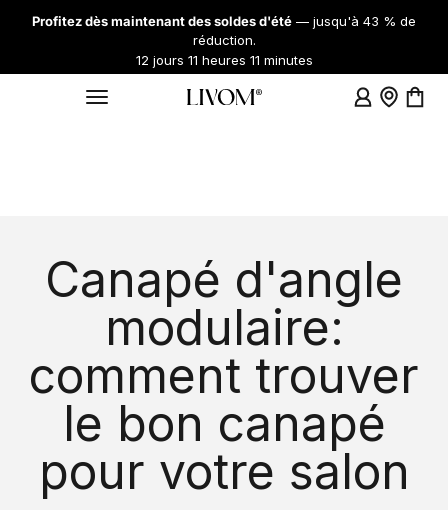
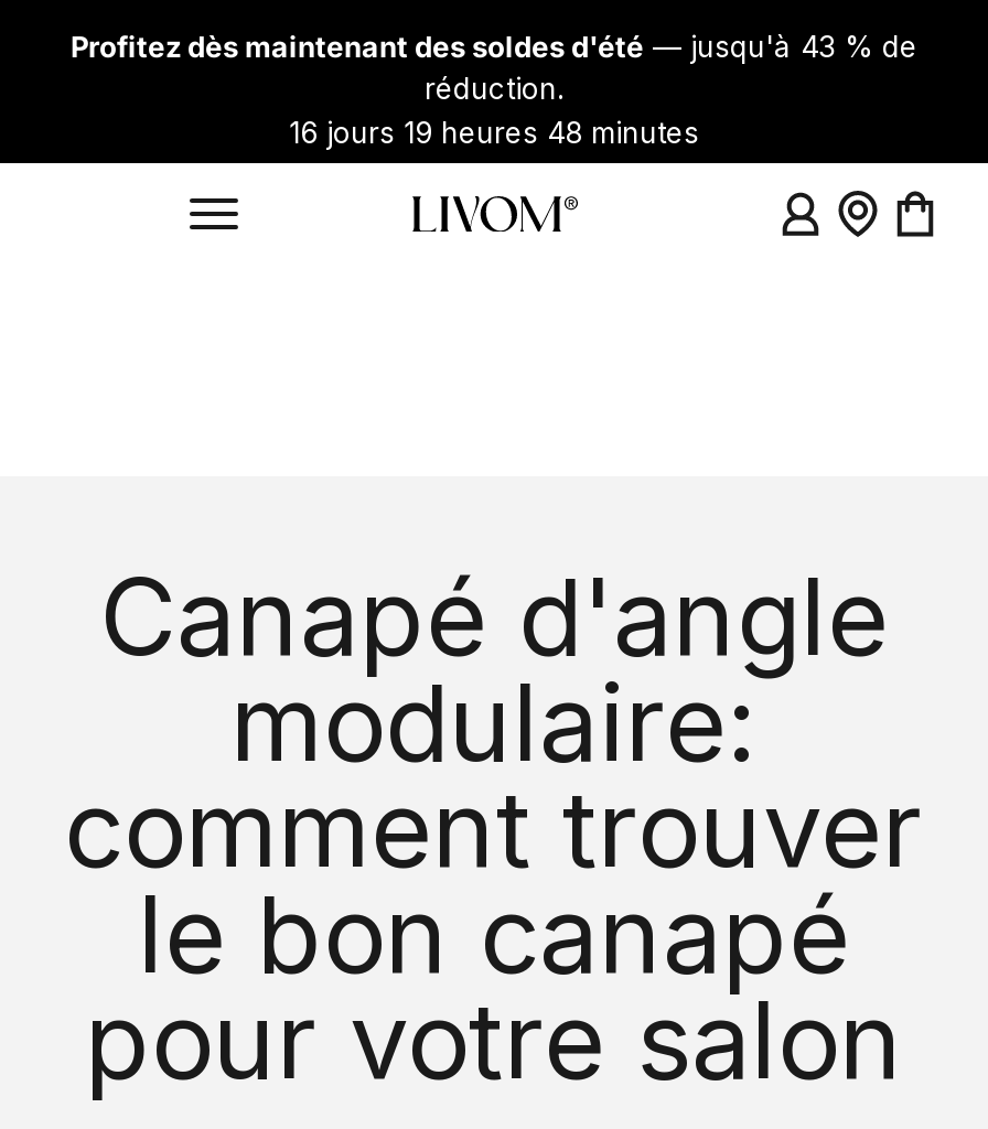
[135,52,312,68] 12 jours 11 heures 11 minutes -> [289,115,699,150] 16 jours 19 heures 48 minutes

